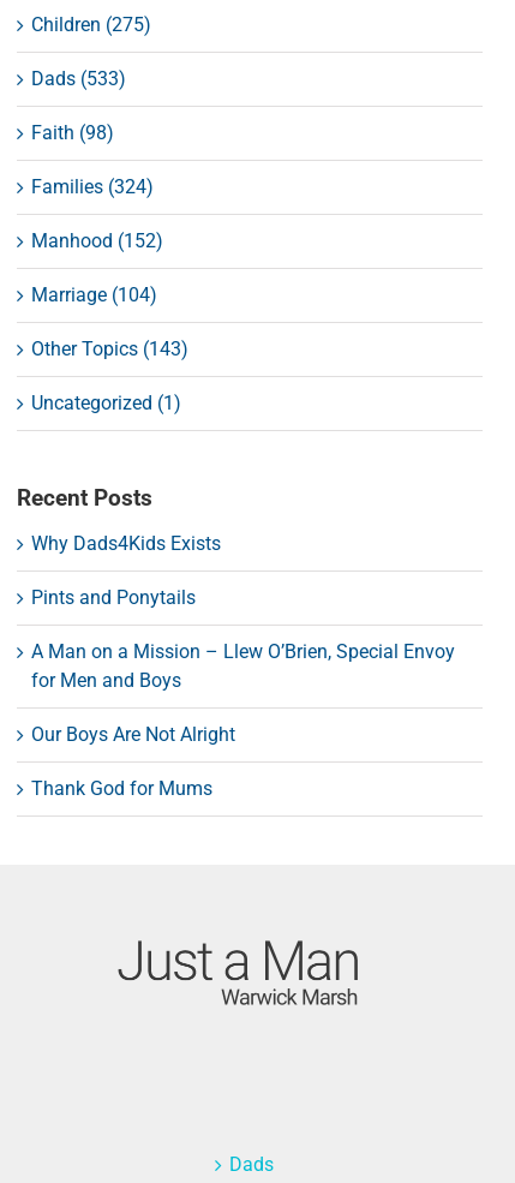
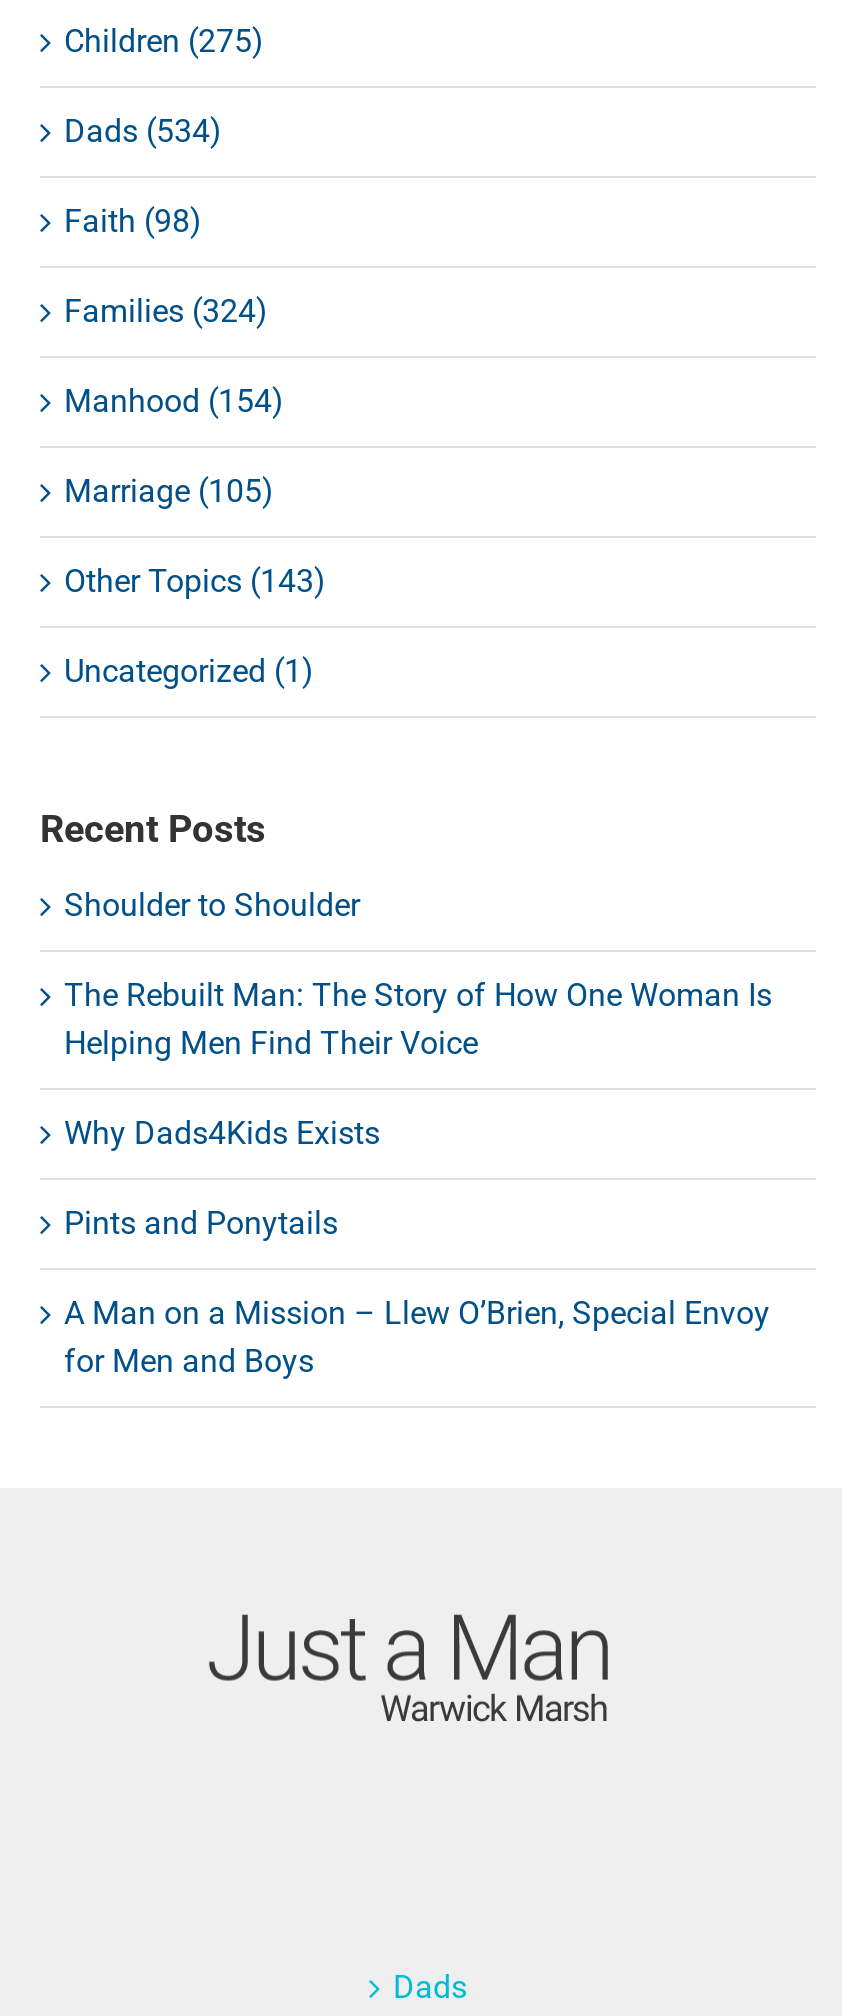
[31,67,126,90] Dads (533) -> [64,112,222,150] Dads (534)
[31,230,163,252] Manhood (152) -> [64,382,284,420] Manhood (154)
[31,284,157,306] Marriage (104) -> [64,472,274,510] Marriage (105)
none -> [64,886,772,1062] Shoulder to Shoulder | The Rebuilt Man: The Story of How One Woman Is | Helping Men Find Their Voice
moved [31,532,455,692] -> [64,1114,770,1380]: Why Dads4Kids Exists | Pints and Ponytails | A Man on a Mission – Llew O’Brien, Special Envoy | for Men and Boys
[31,723,235,800] Our Boys Are Not Alright | Thank God for Mums -> none

